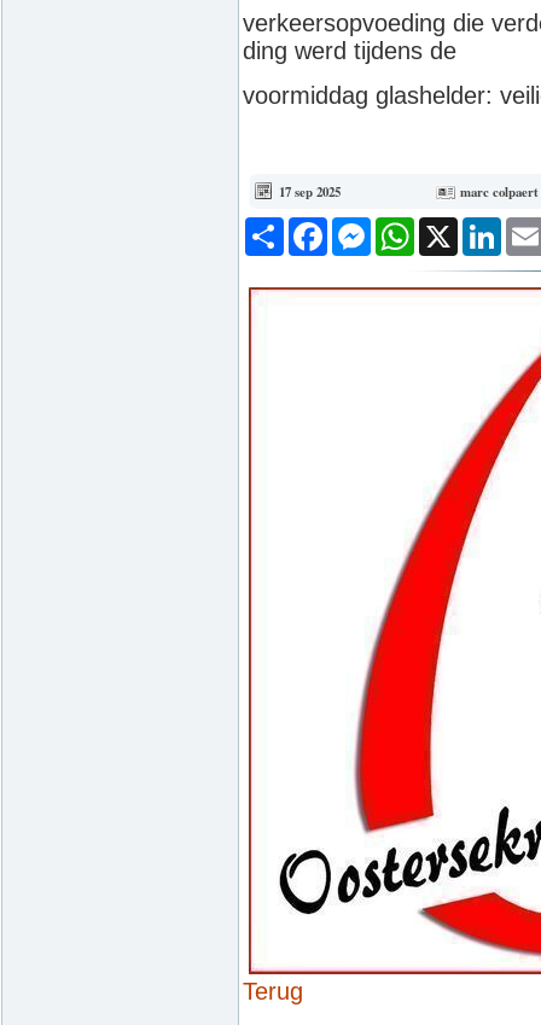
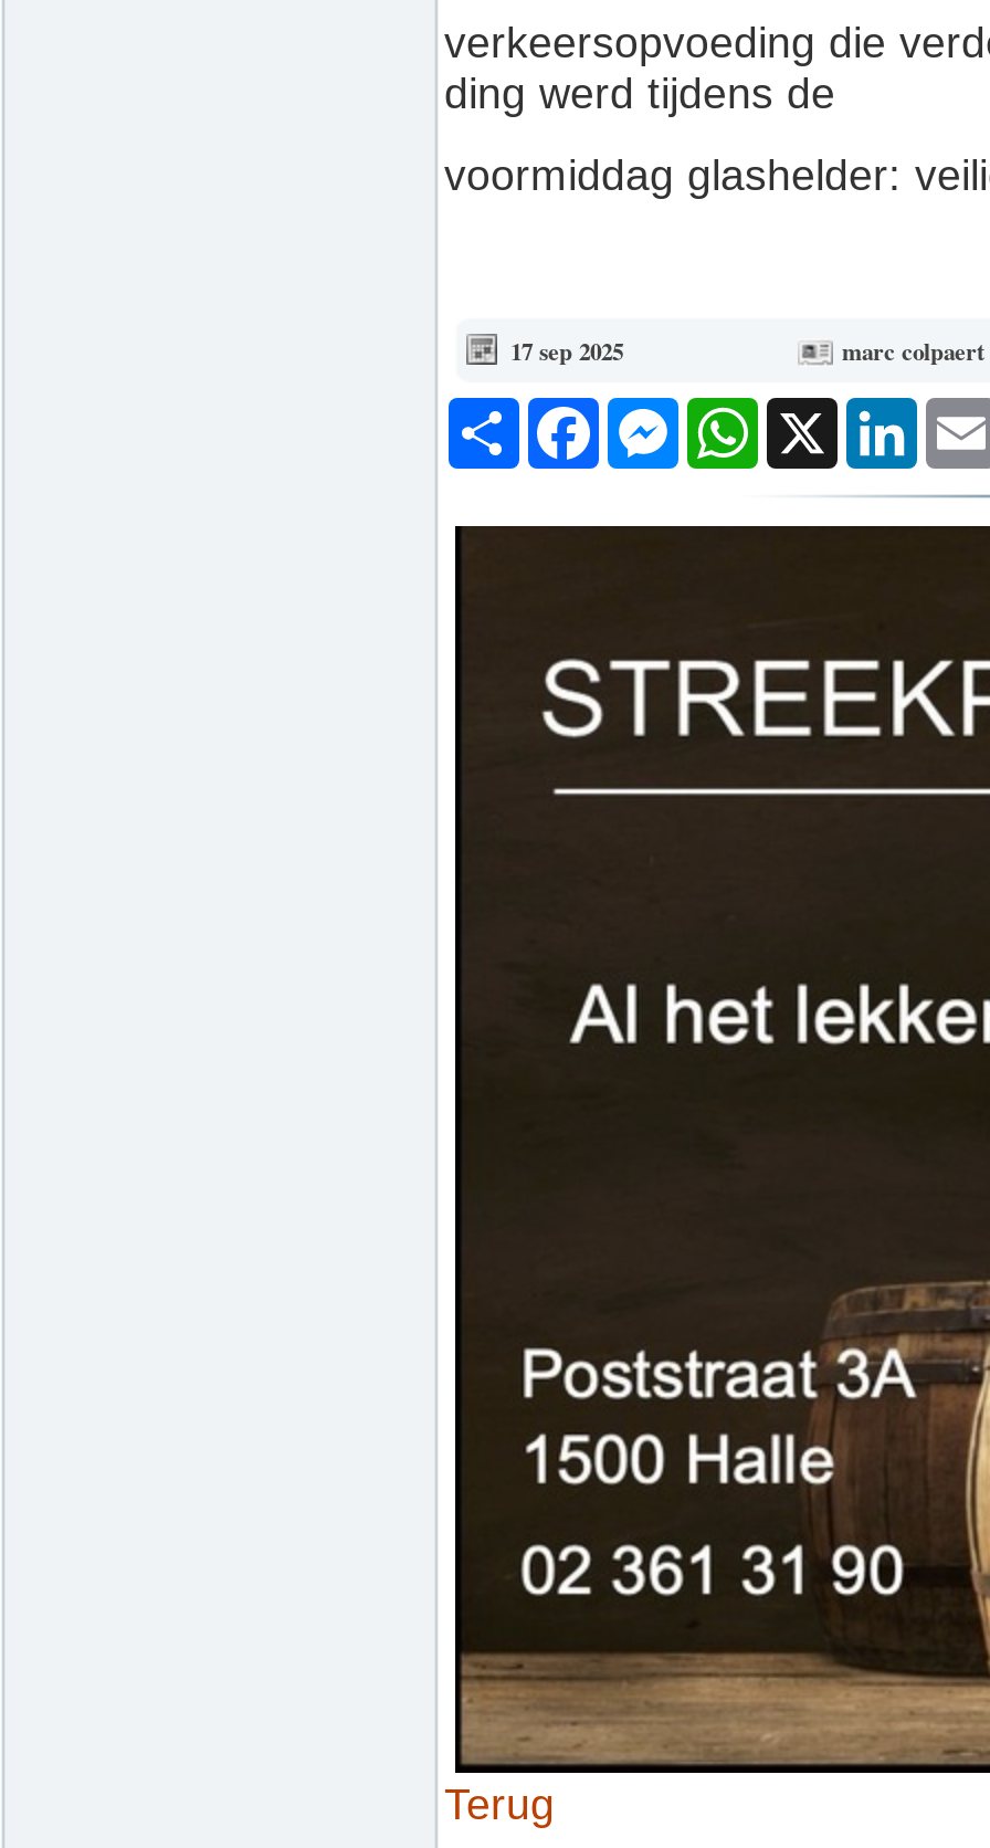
[248,286,537,976] [image] -> [453,524,983,1775] [image]

